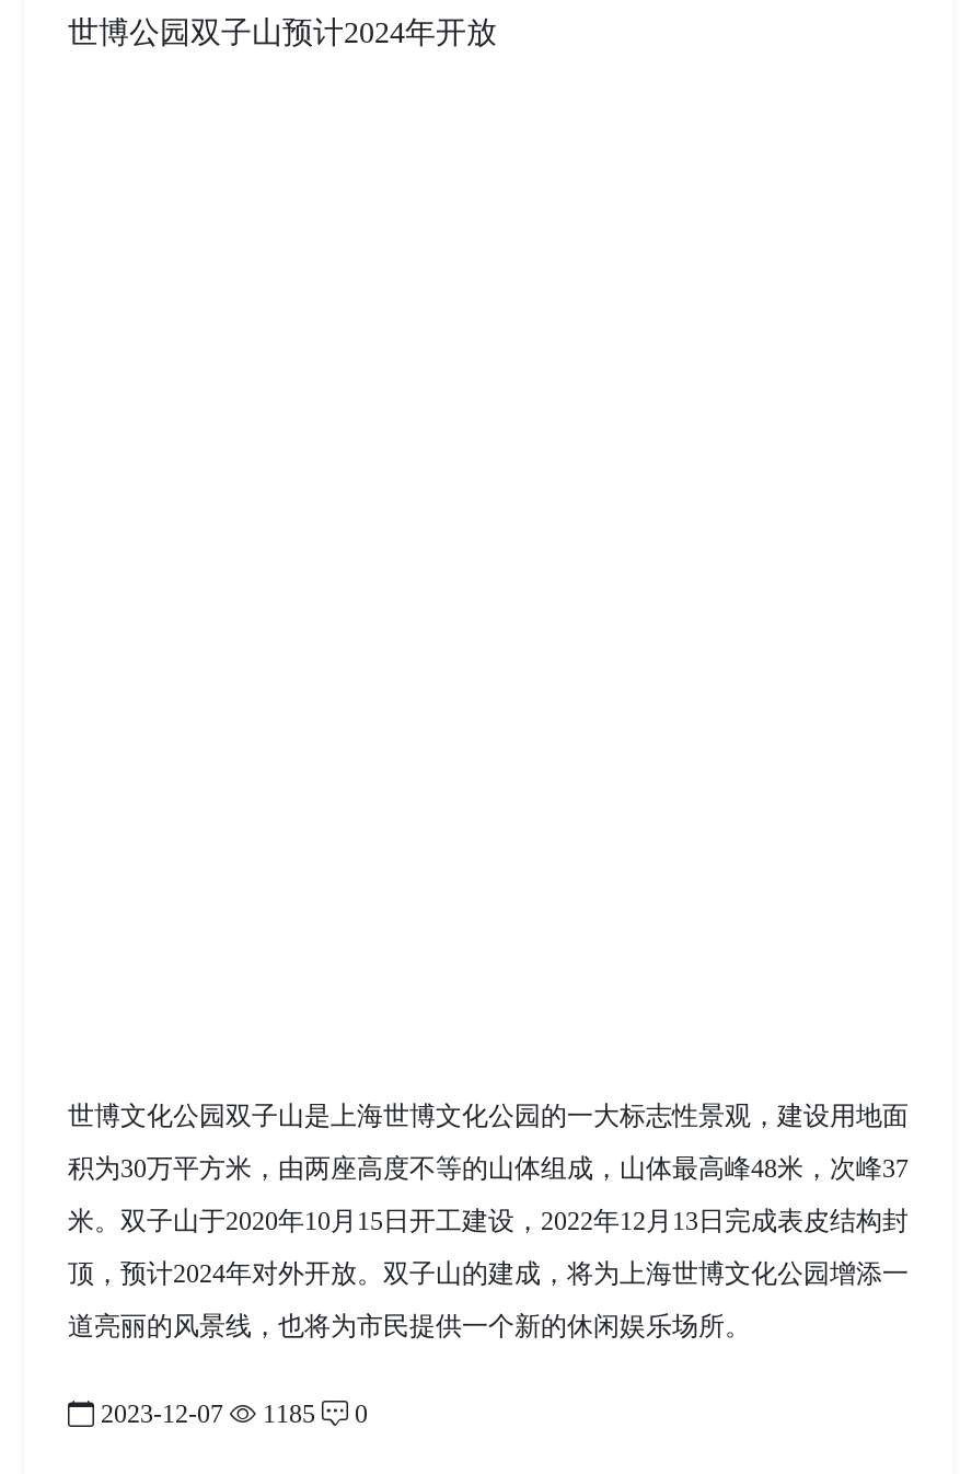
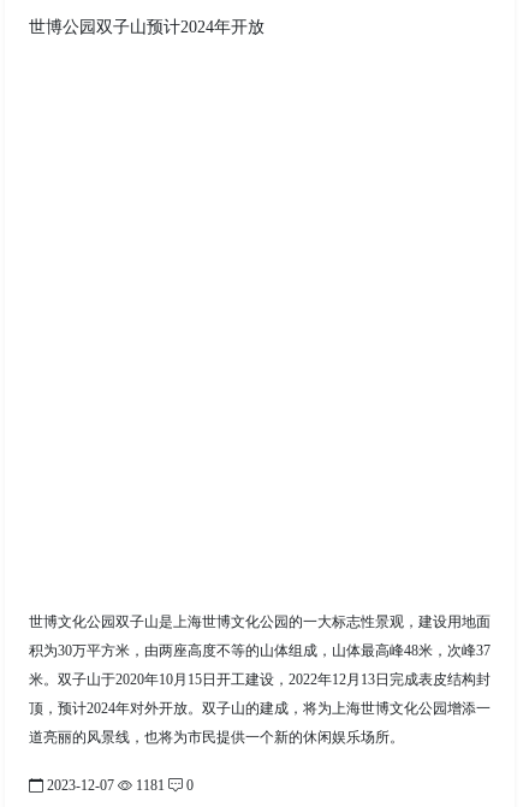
[256,1399,322,1430] 1185 -> [132,777,168,794] 1181

